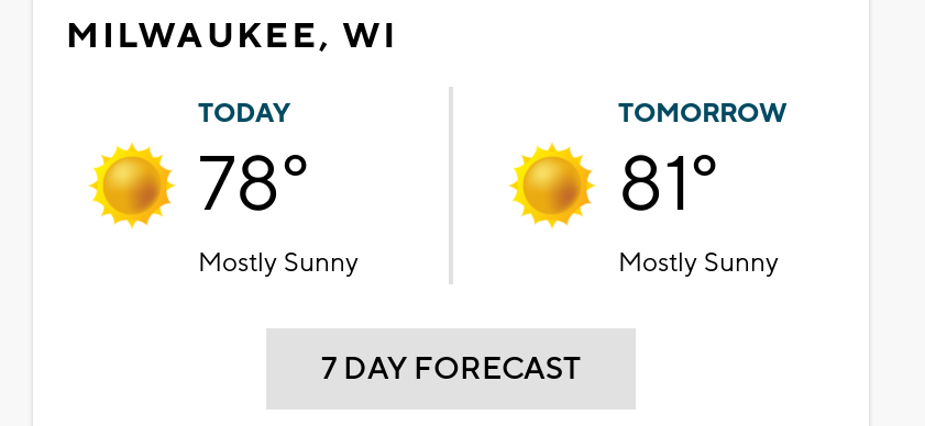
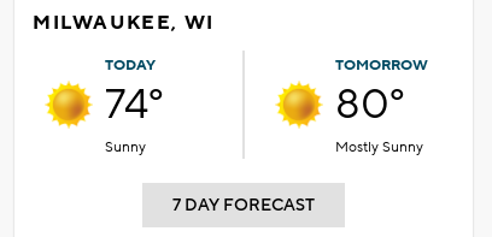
[198,137,359,280] 78° | Mostly Sunny -> [105,78,164,156] 74° | Sunny
[618,137,719,236] 81° -> [335,78,405,132] 80°

